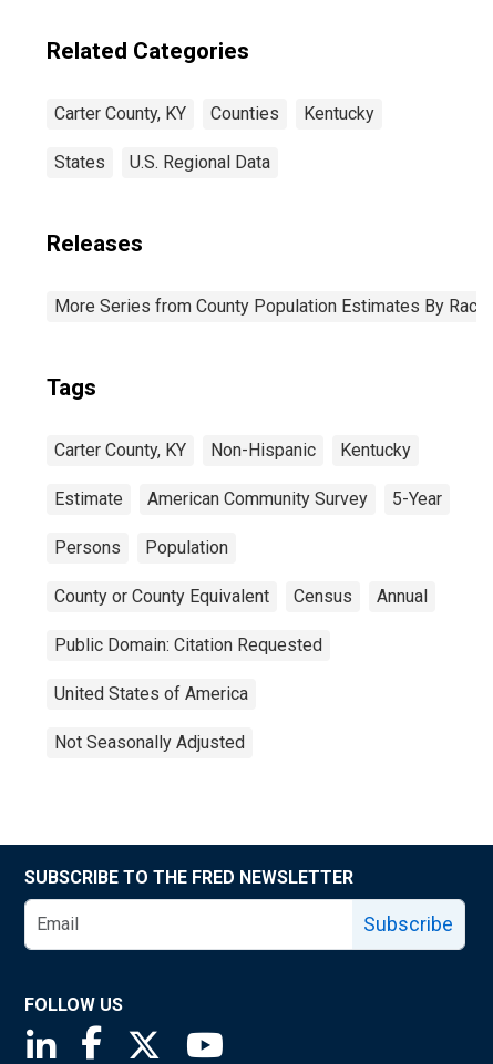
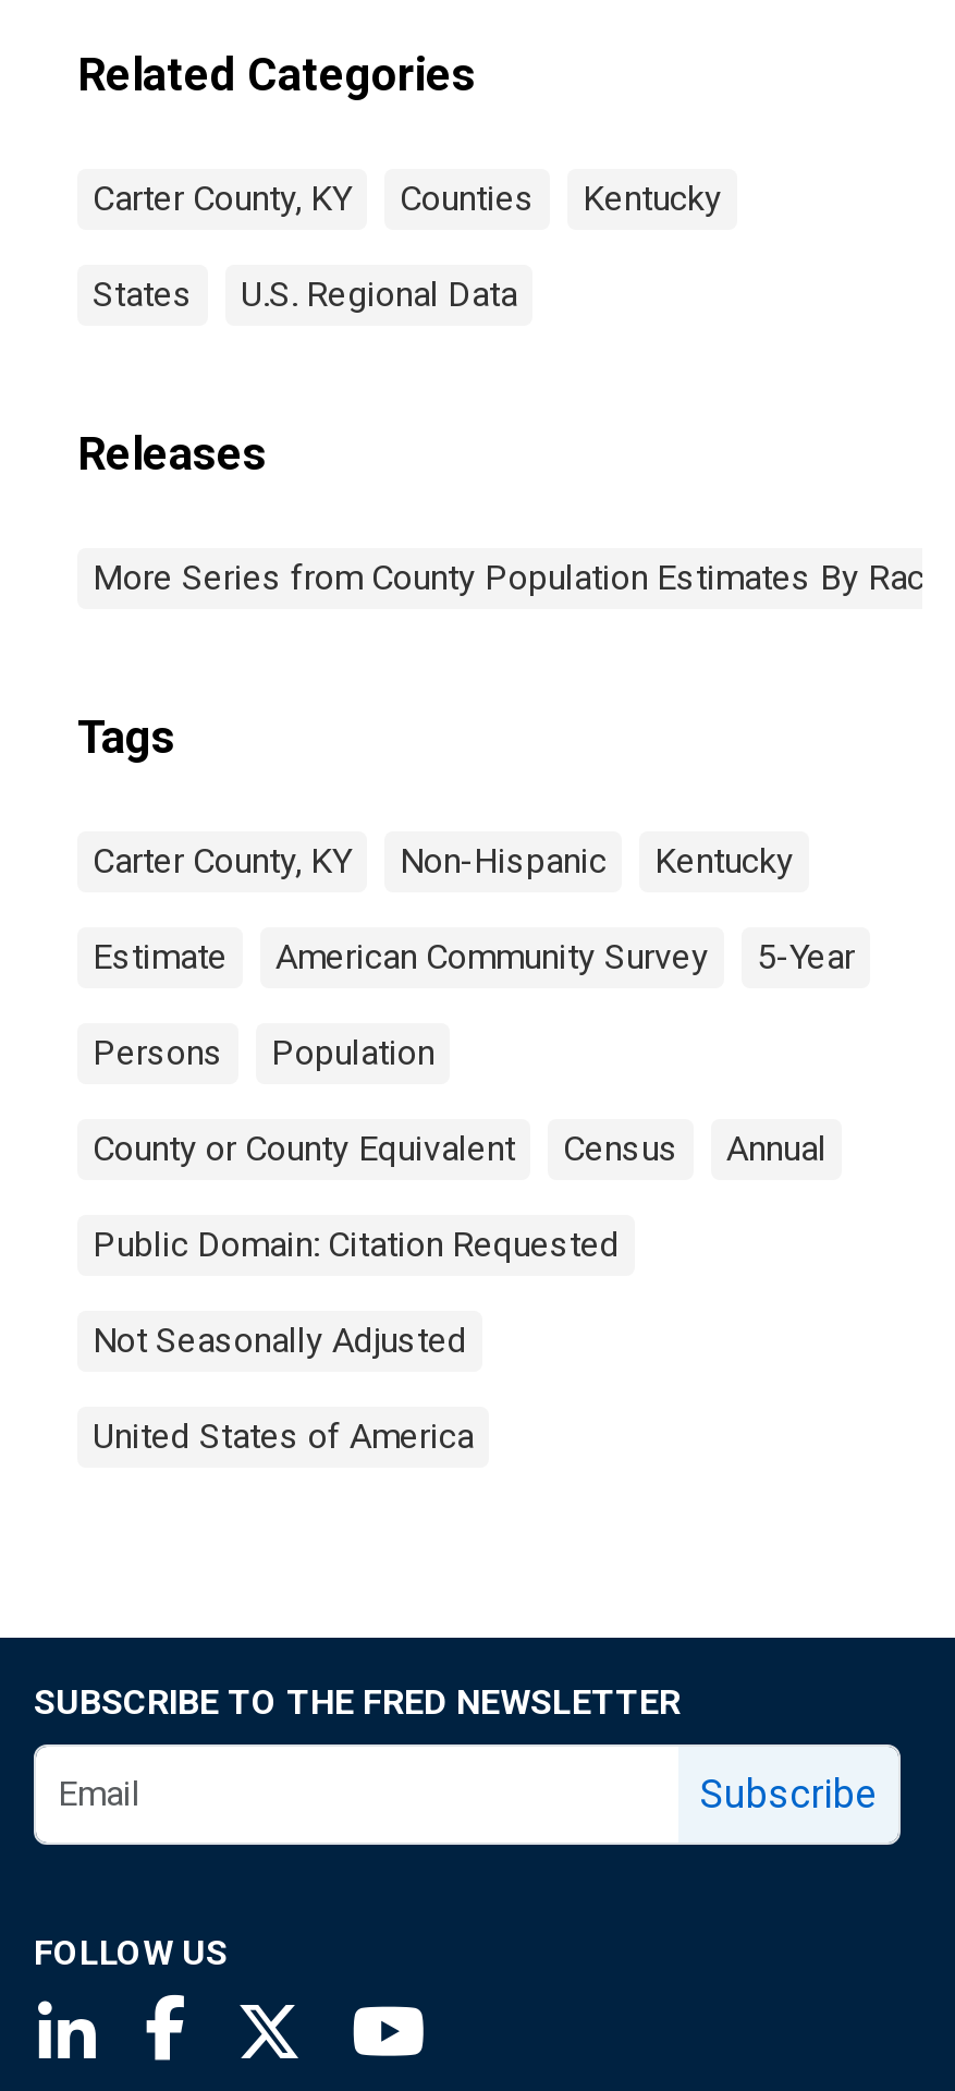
moved [54,683,248,704] -> [93,1415,474,1457]: United States of America
moved [54,732,245,753] -> [93,1320,467,1361]: Not Seasonally Adjusted

